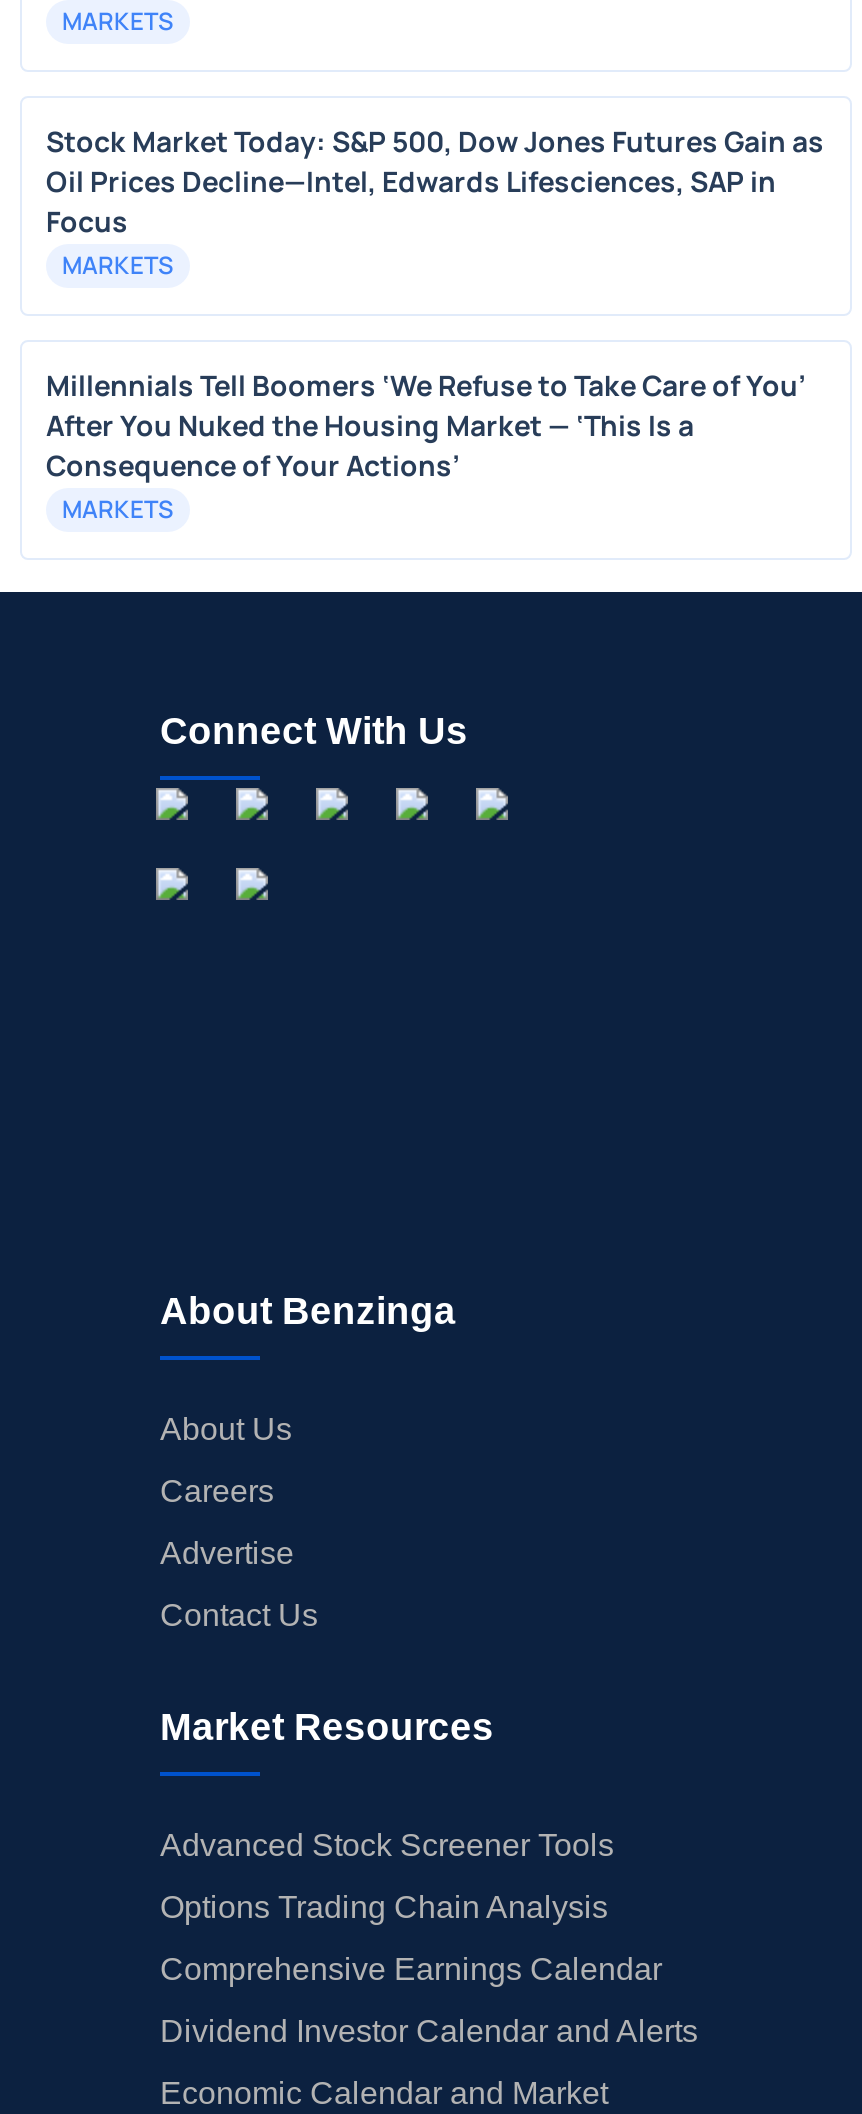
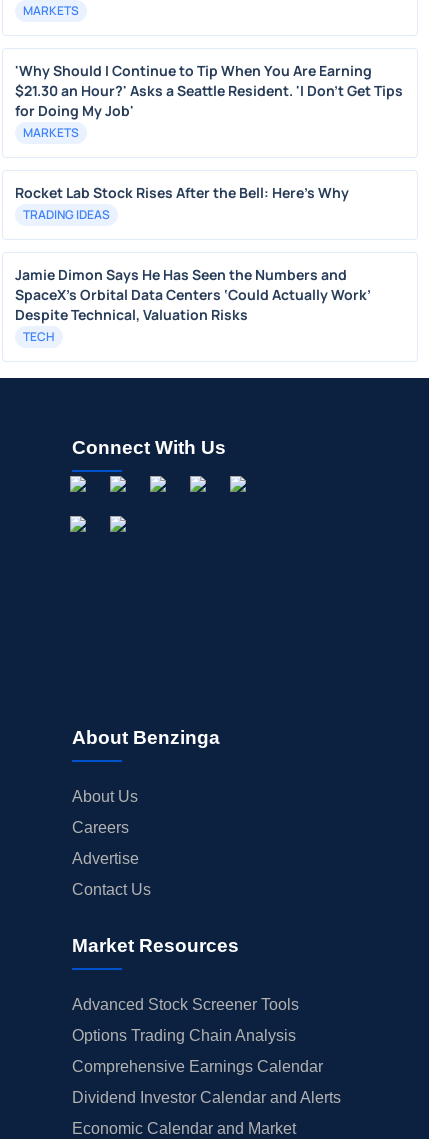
[46,122,824,240] Stock Market Today: S&P 500, Dow Jones Futures Gain as | Oil Prices Decline—Intel, Edwards Lifesciences, SAP in | Focus -> [15,61,403,120] 'Why Should I Continue to Tip When You Are Earning | $21.30 an Hour?' Asks a Seattle Resident. 'I Don't Get Tips | for Doing My Job'
[46,366,806,526] Millennials Tell Boomers ‘We Refuse to Take Care of You’ | After You Nuked the Housing Market — ‘This Is a | Consequence of Your Actions’ | MARKETS -> [15,183,371,345] Rocket Lab Stock Rises After the Bell: Here's Why | TRADING IDEAS | Jamie Dimon Says He Has Seen the Numbers and | SpaceX’s Orbital Data Centers ‘Could Actually Work’ | Despite Technical, Valuation Risks | TECH

